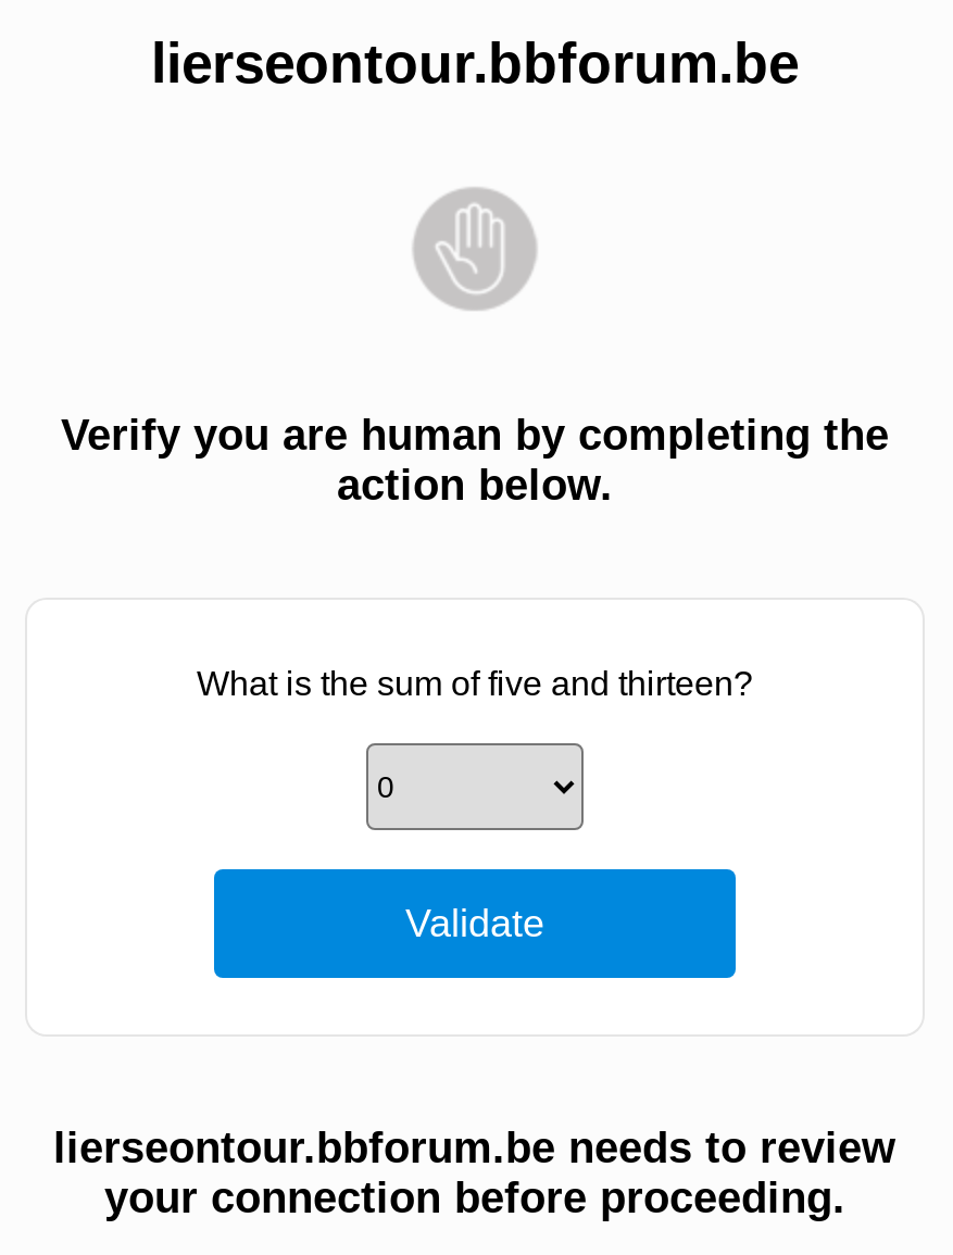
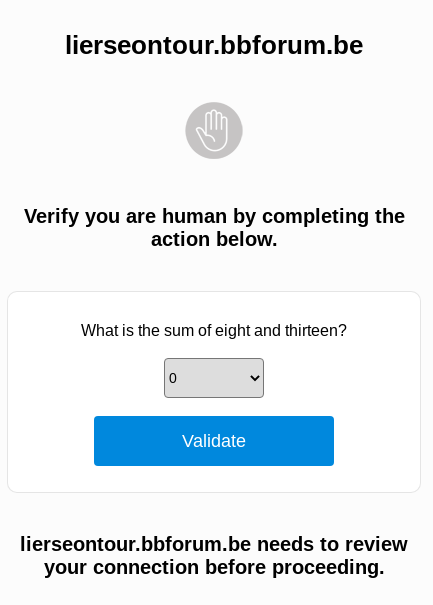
[197,665,753,702] What is the sum of five and thirteen? -> [81,322,347,339] What is the sum of eight and thirteen?

